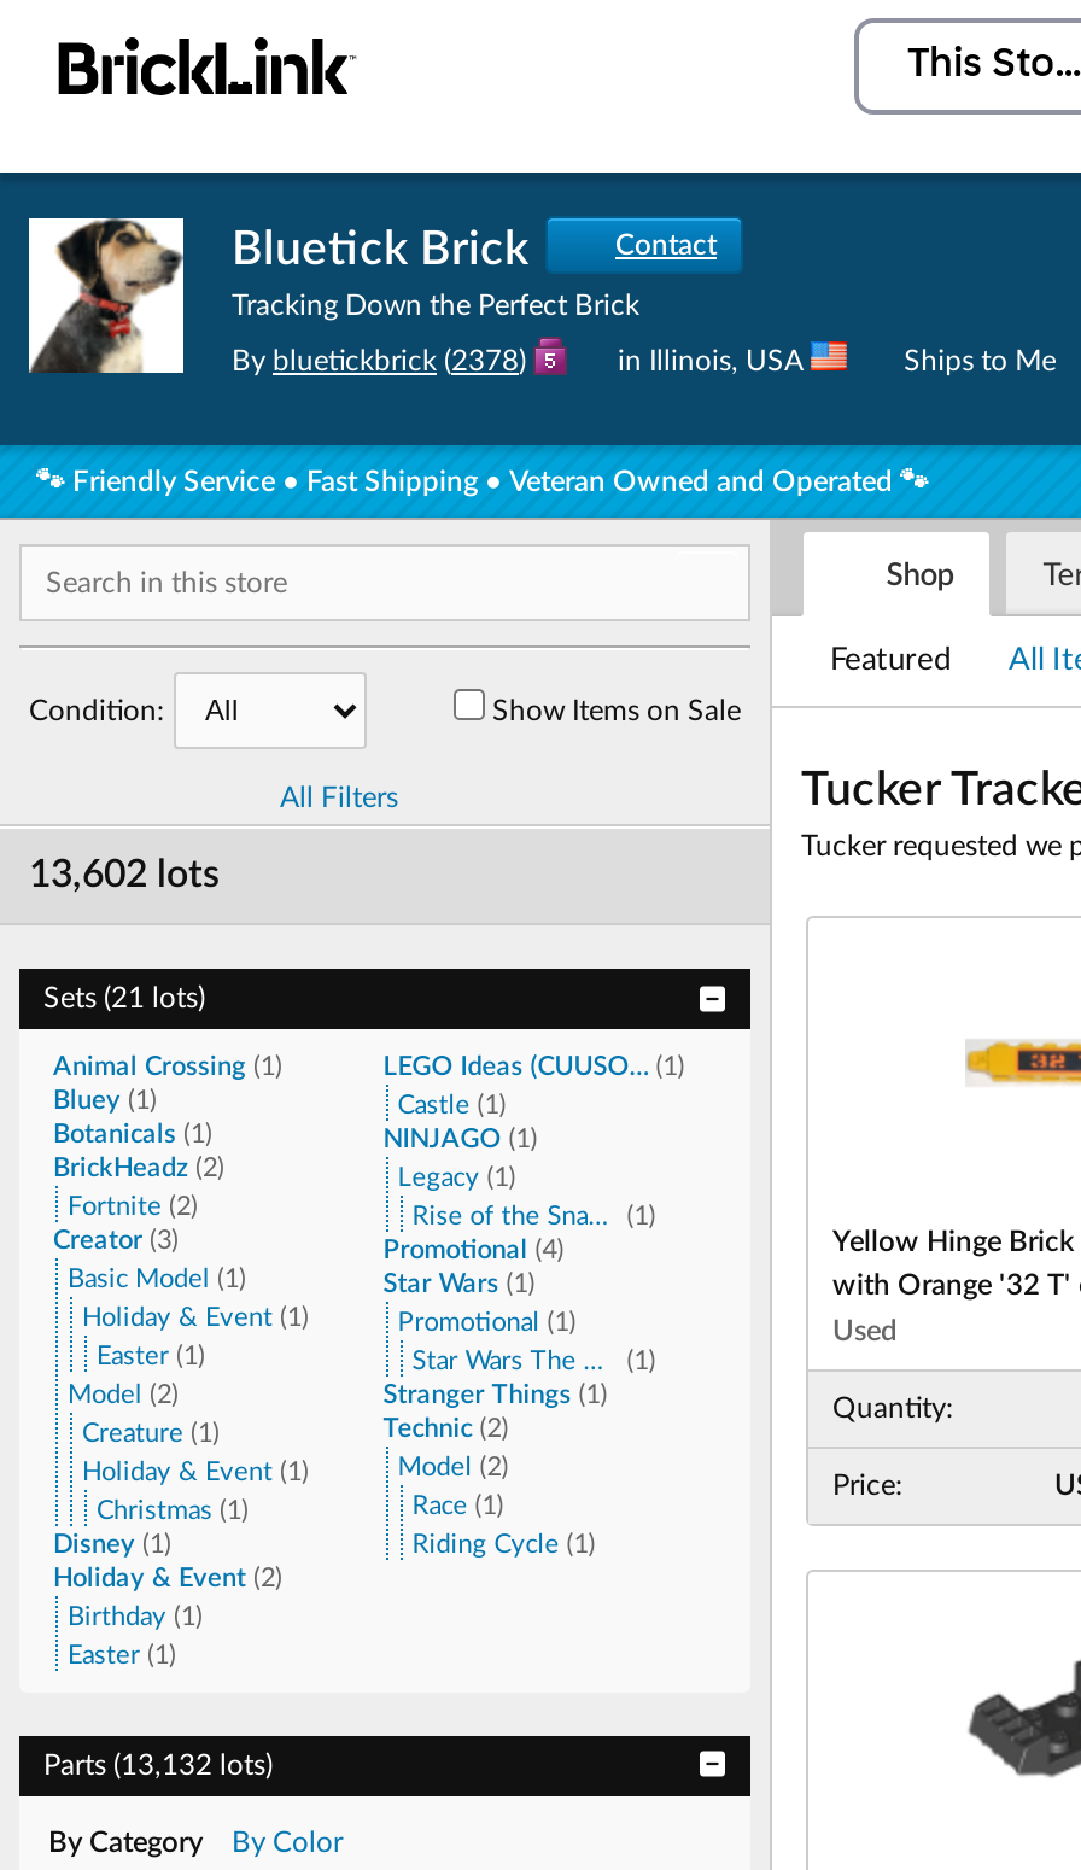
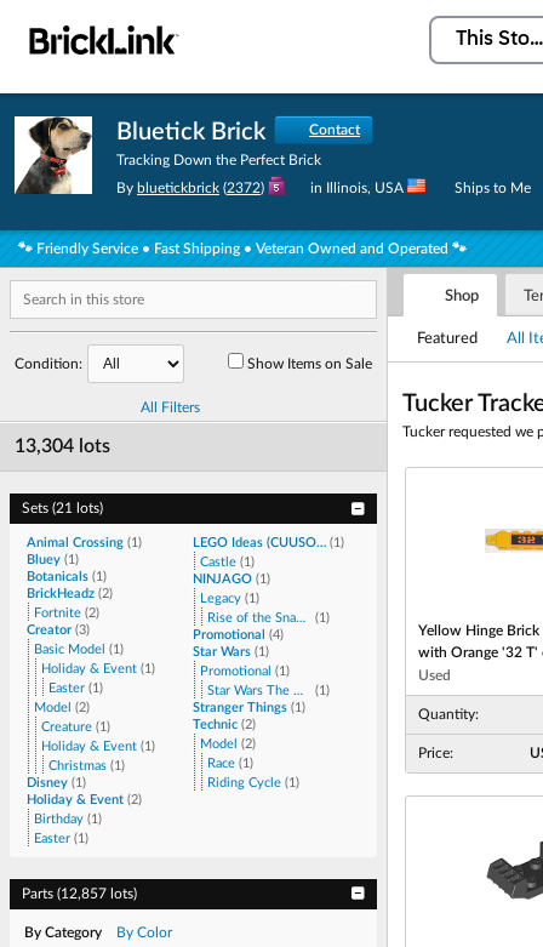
[232,347,533,376] By bluetickbrick (2378) -> [116,181,268,196] By bluetickbrick (2372)
[29,856,220,895] 13,602 lots -> [15,437,110,456] 13,304 lots
[43,1750,273,1779] Parts (13,132 lots) -> [22,886,137,901] Parts (12,857 lots)

